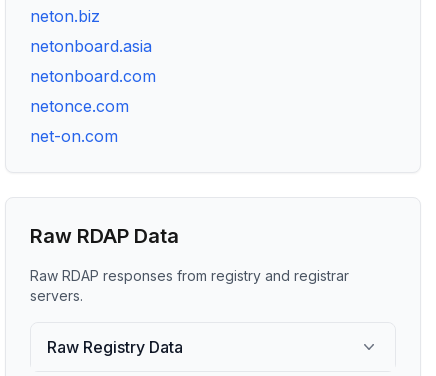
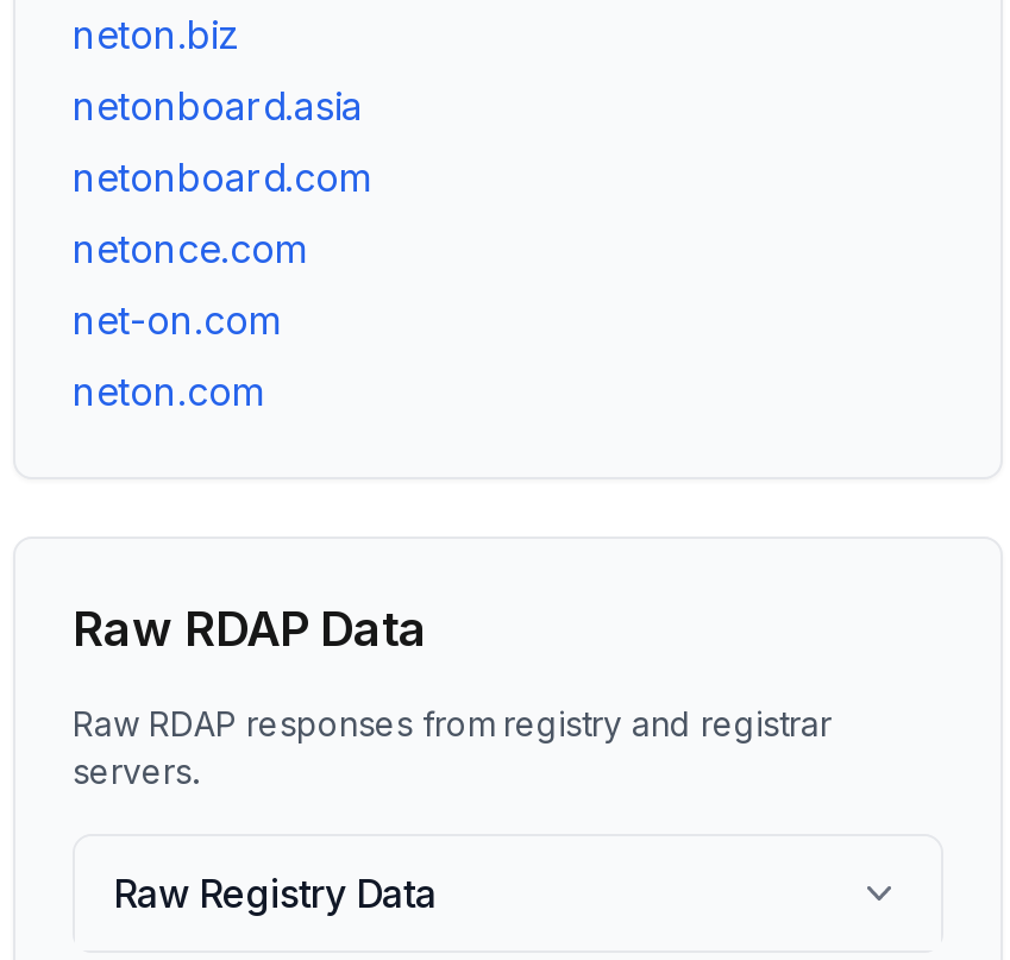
none -> [73,368,265,415] neton.com

